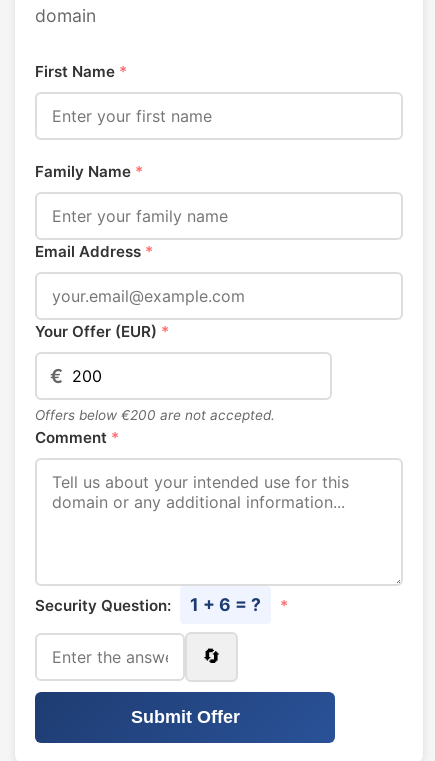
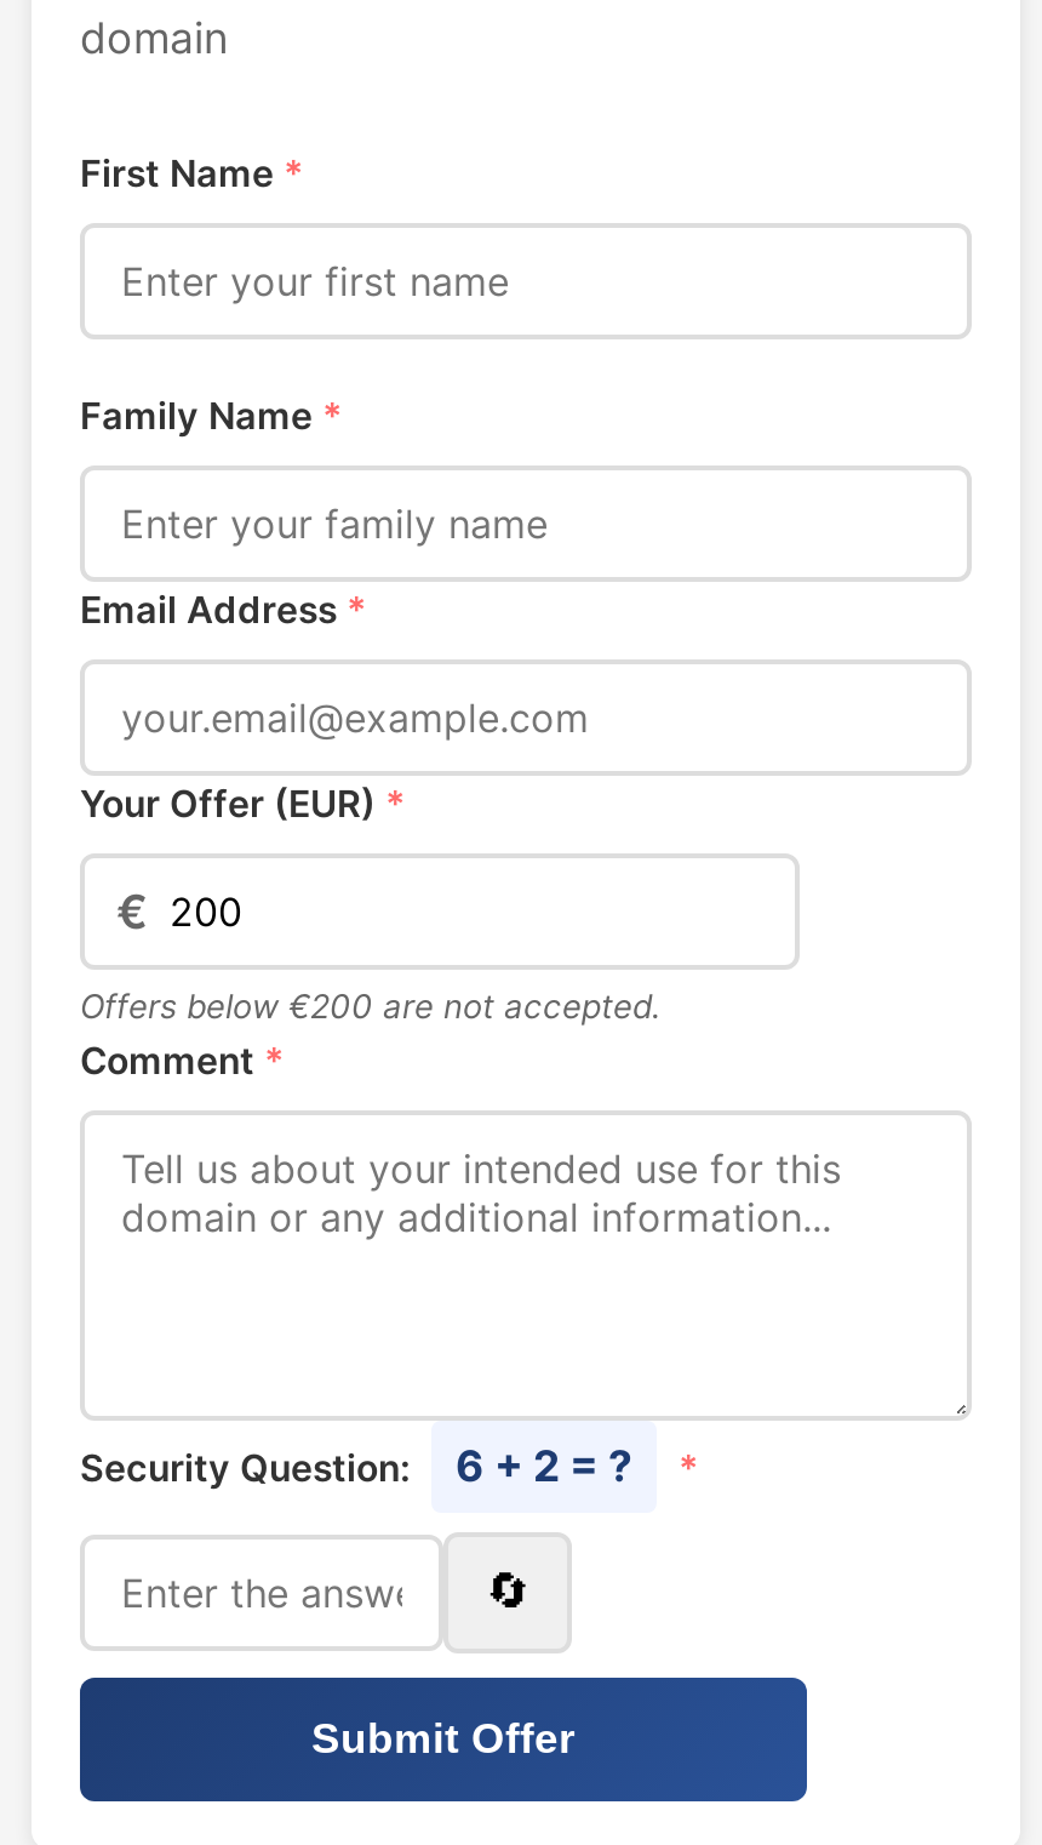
[190,594,261,615] 1 + 6 = ? -> [456,1440,632,1491] 6 + 2 = ?

